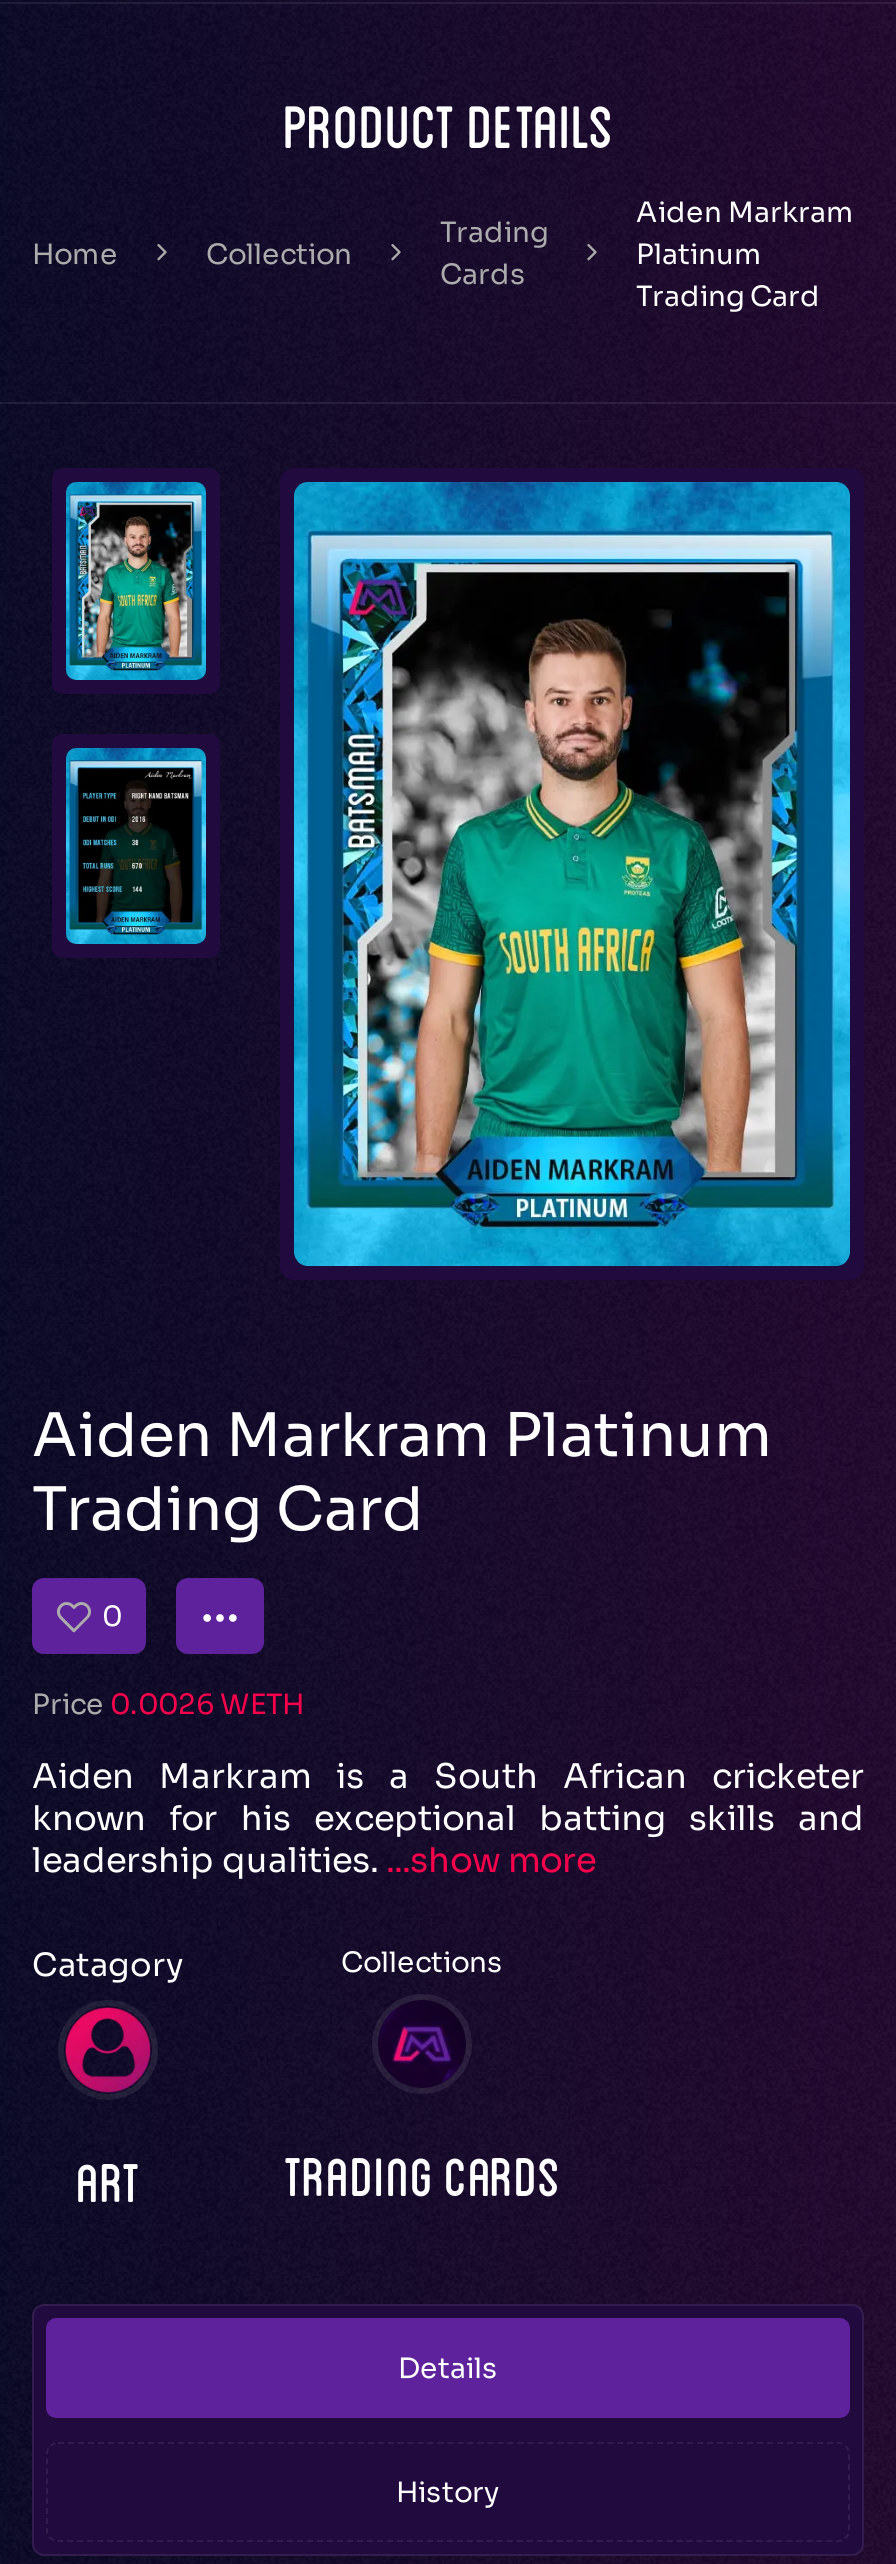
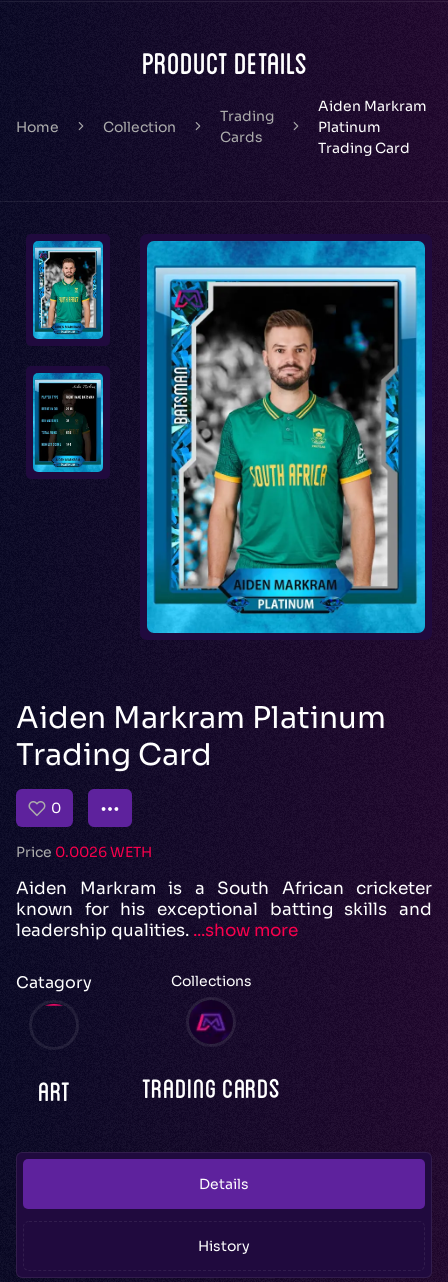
[64,2008,152,2094] [image] -> none

